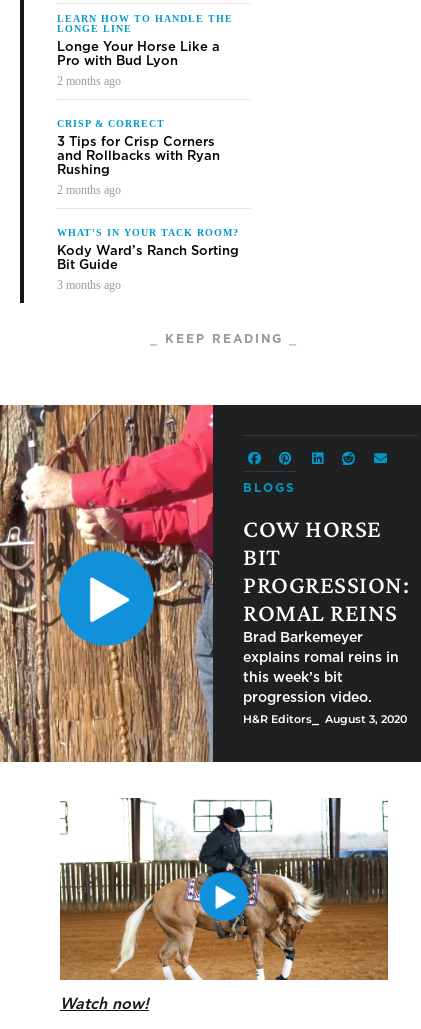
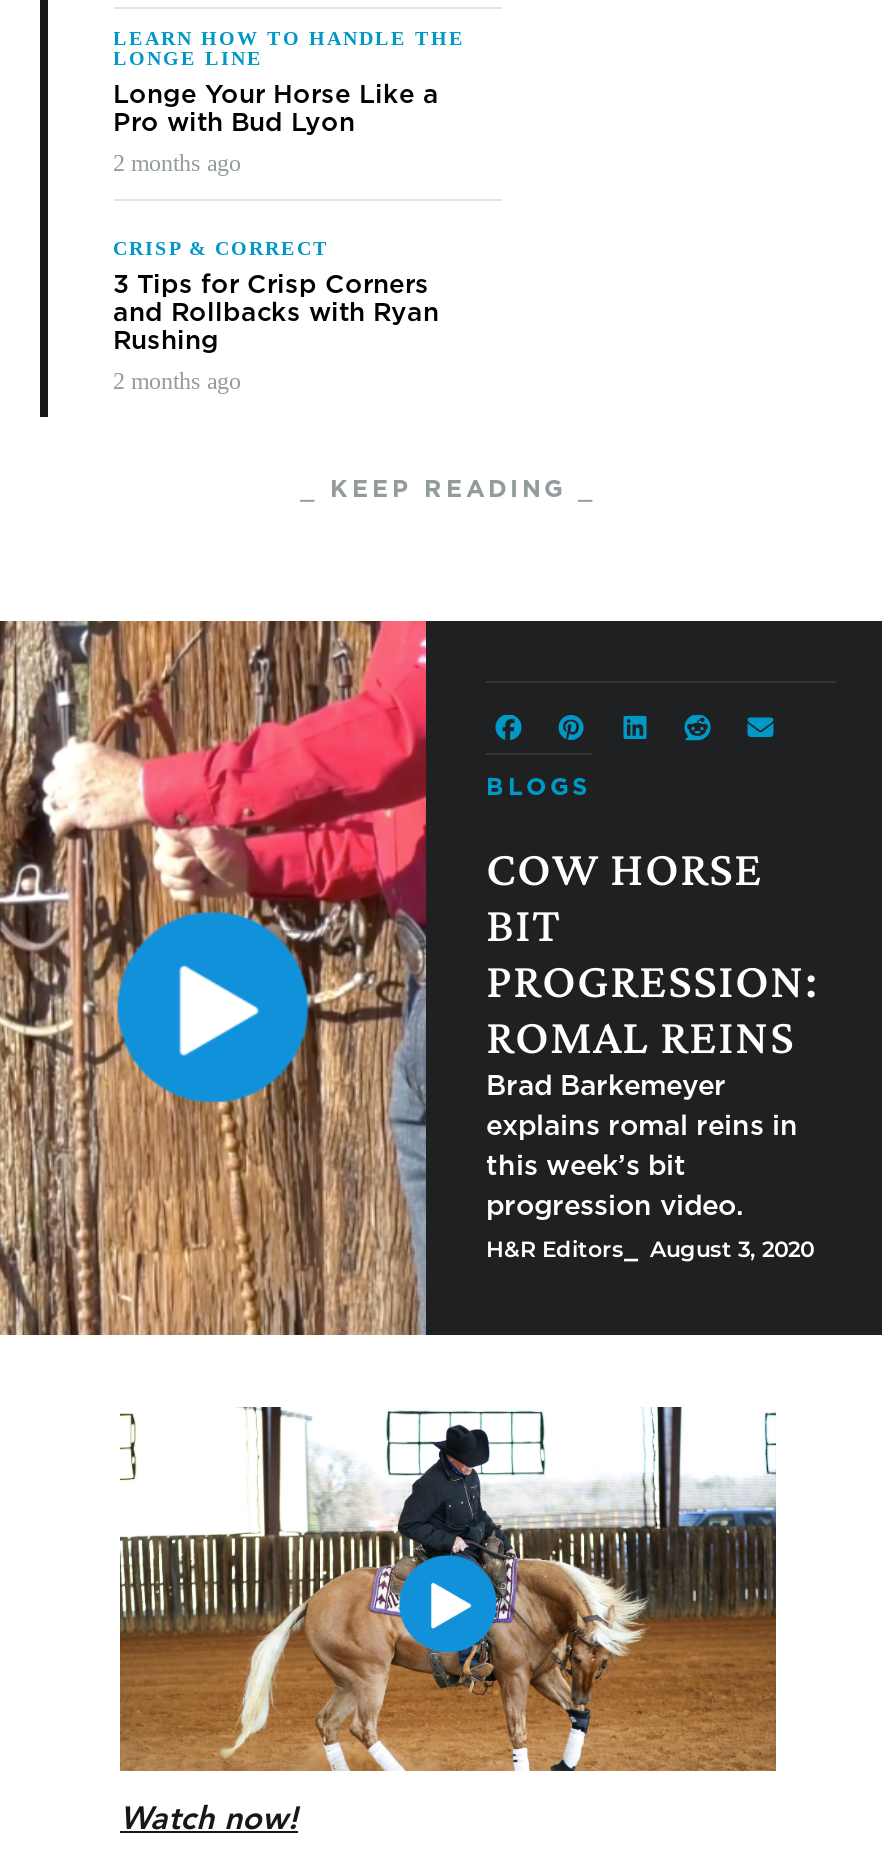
[56,227,238,292] WHAT'S IN YOUR TACK ROOM? | Kody Ward’s Ranch Sorting | Bit Guide | 3 months ago -> none

